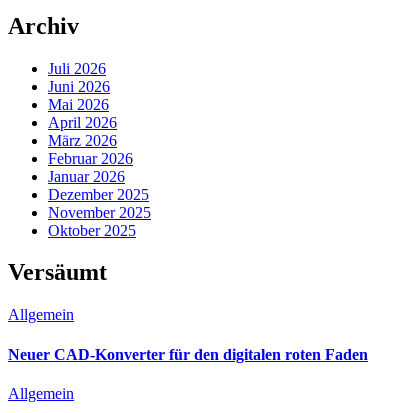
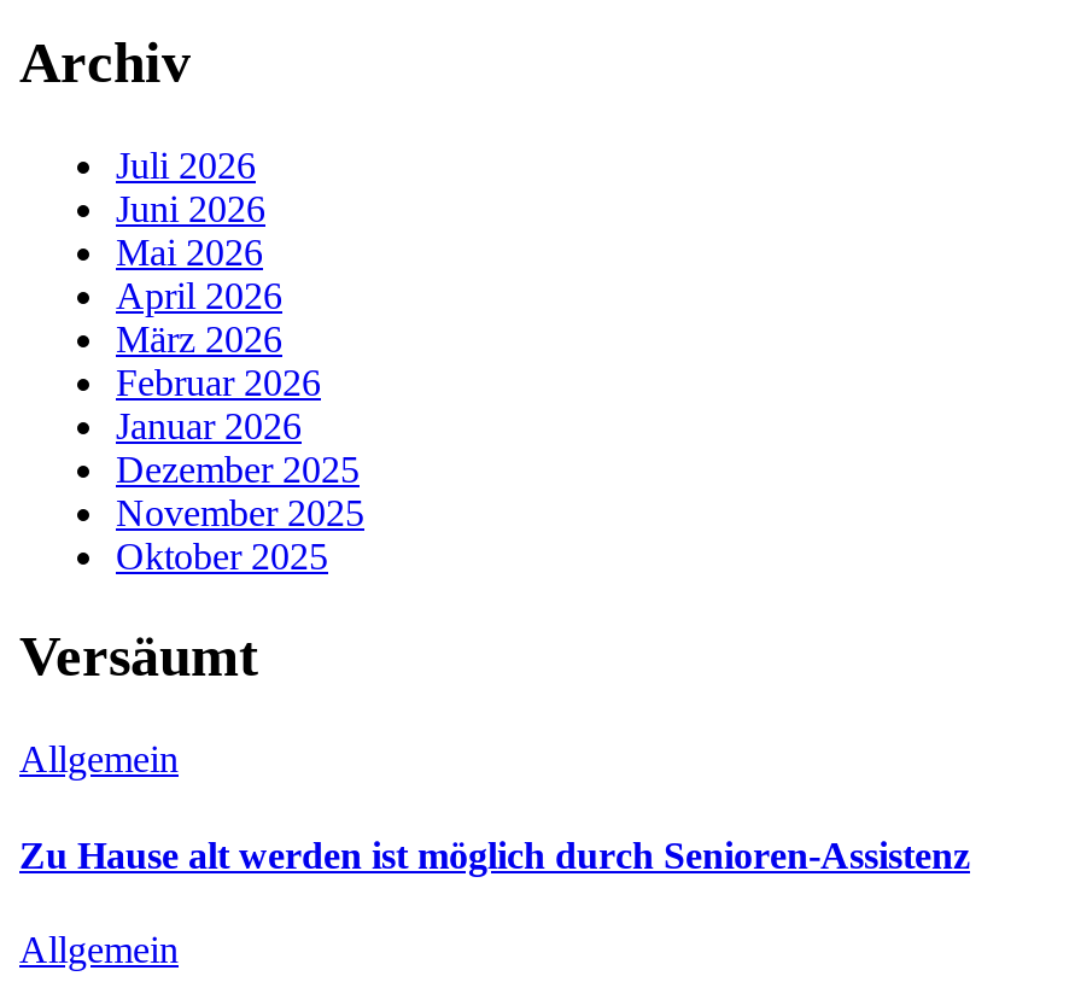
[8,346,368,363] Neuer CAD-Konverter für den digitalen roten Faden -> [19,834,970,875] Zu Hause alt werden ist möglich durch Senioren-Assistenz

